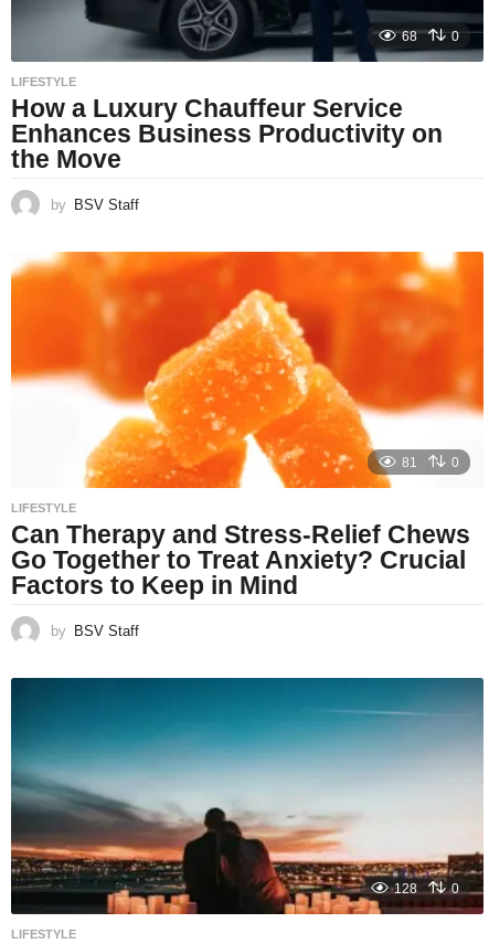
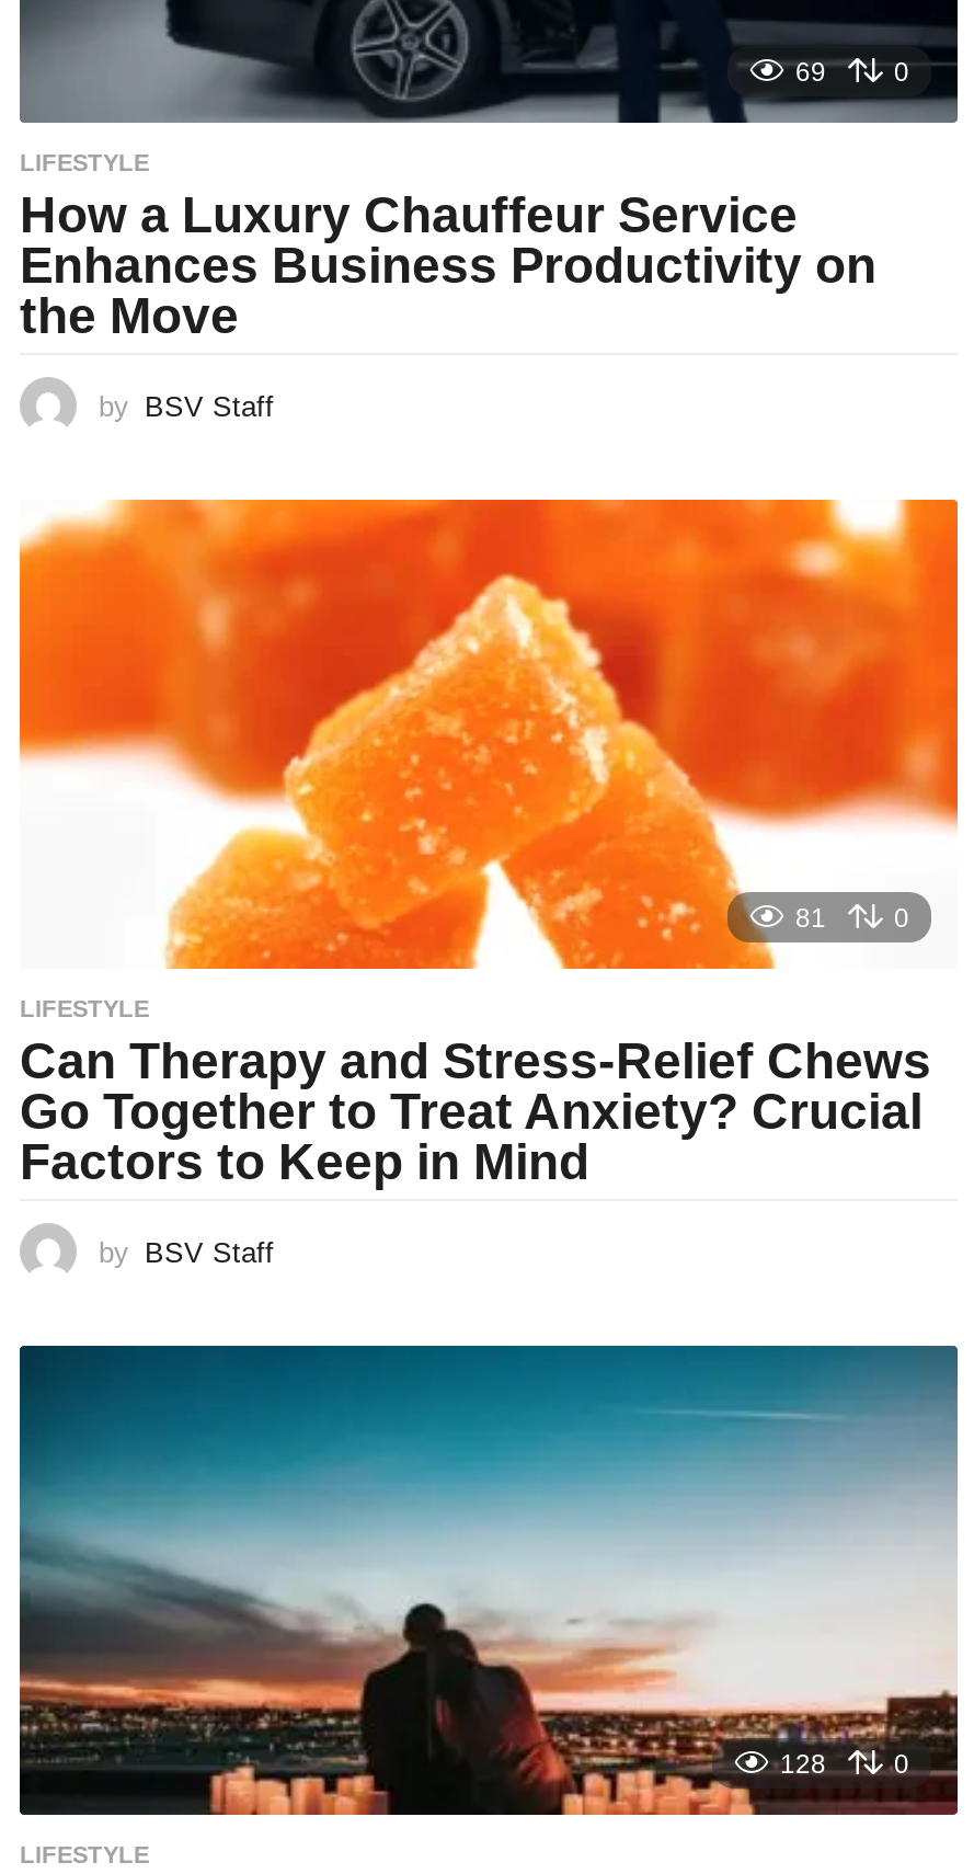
[402,28,417,44] 68 -> [795,56,826,87] 69

